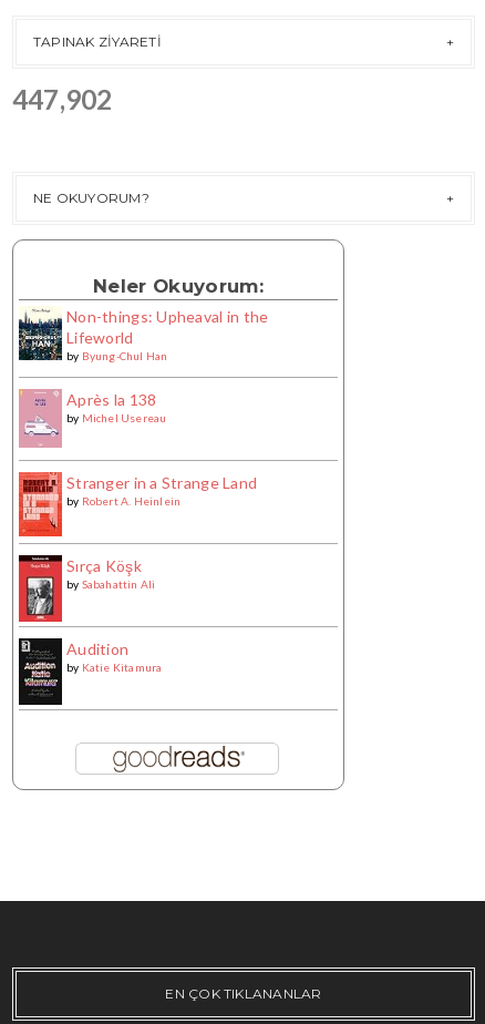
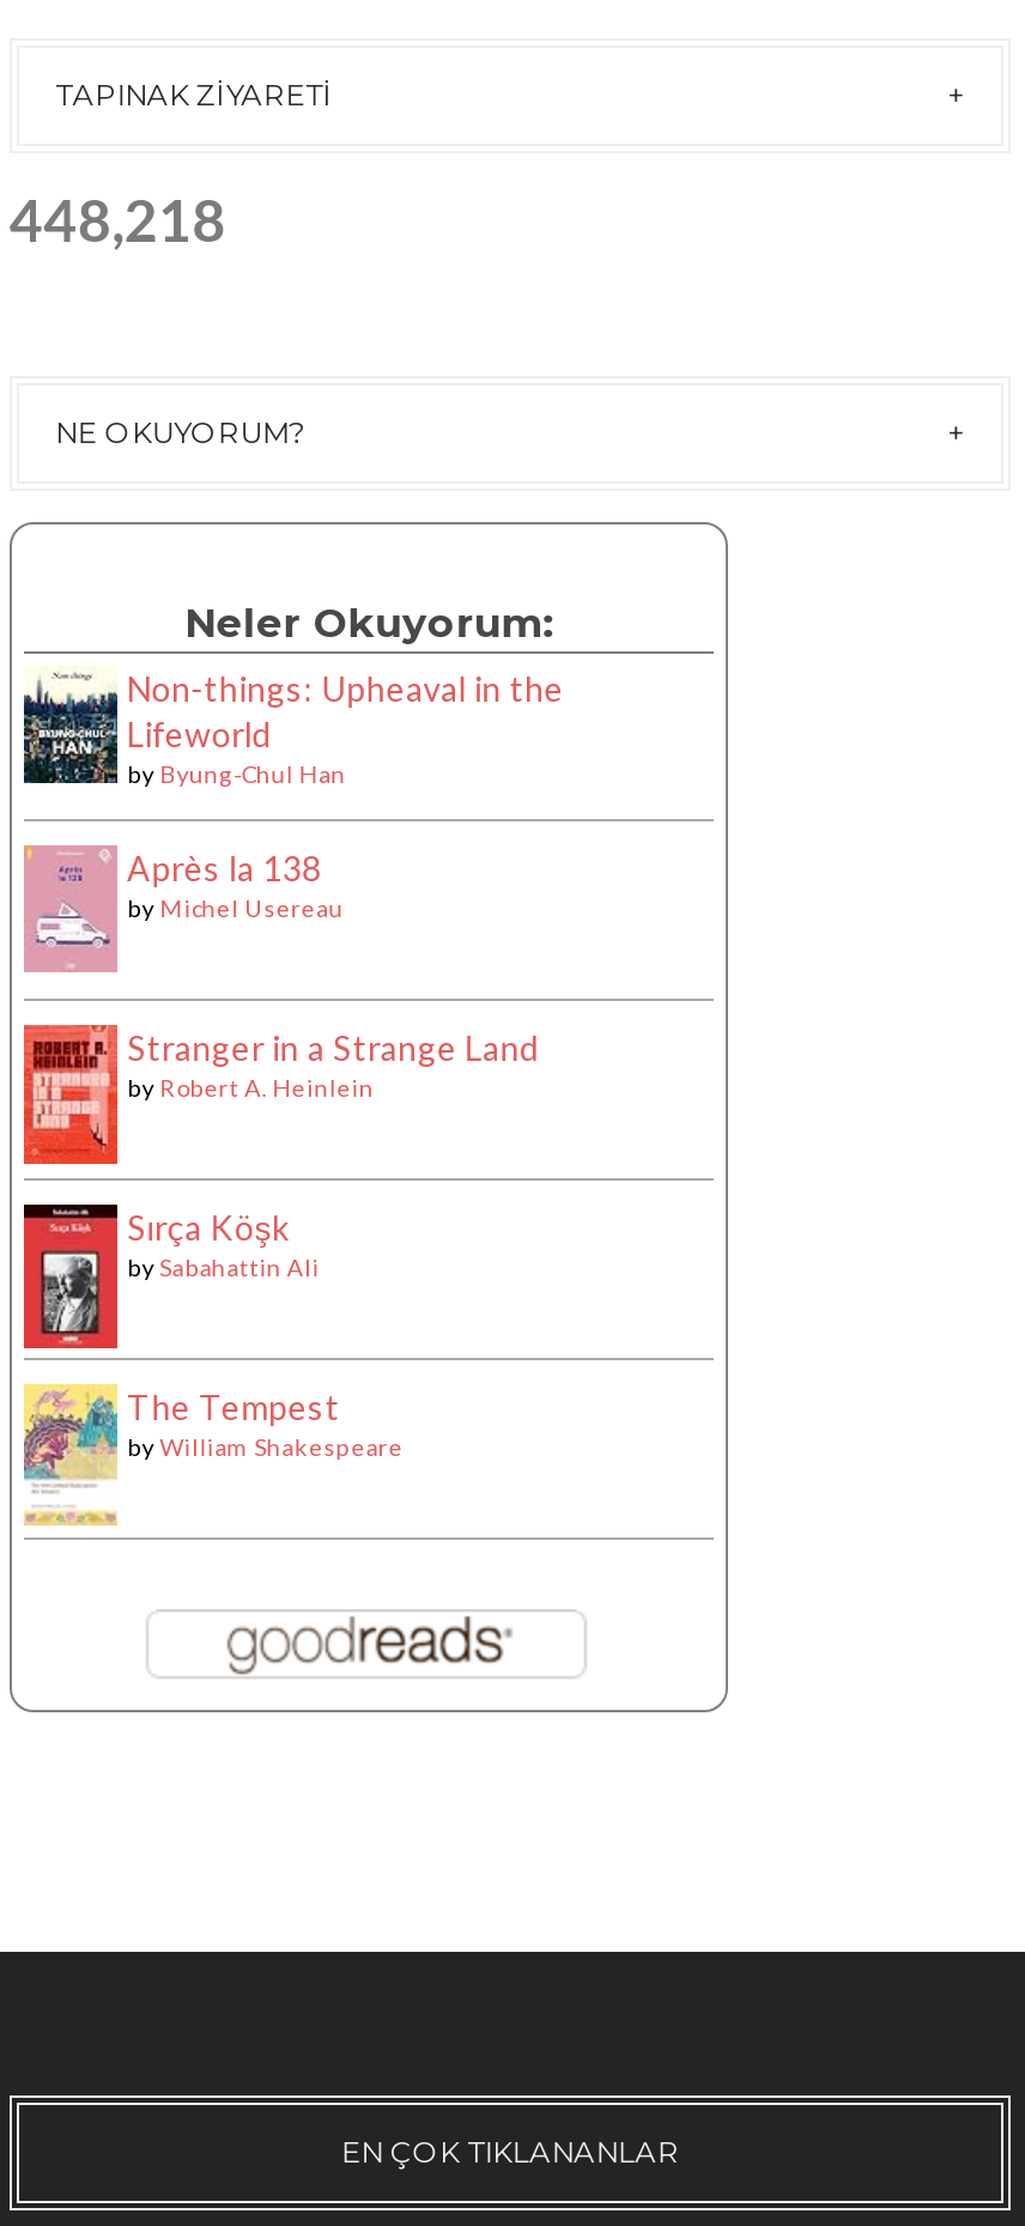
[12,83,112,115] 447,902 -> [10,183,226,253] 448,218
[18,637,162,706] [image] | Audition | by Katie Kitamura -> [22,1382,403,1528] [image] | The Tempest | by William Shakespeare

